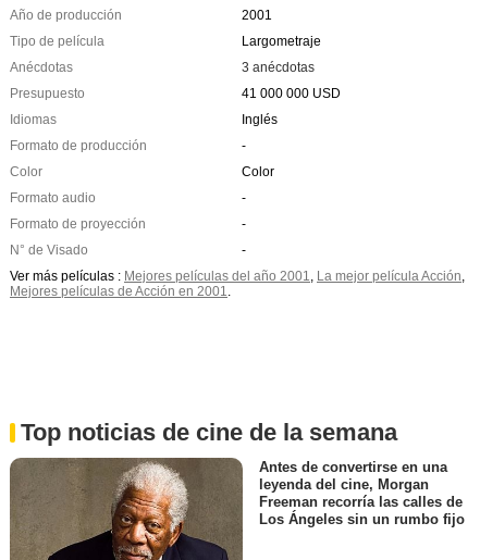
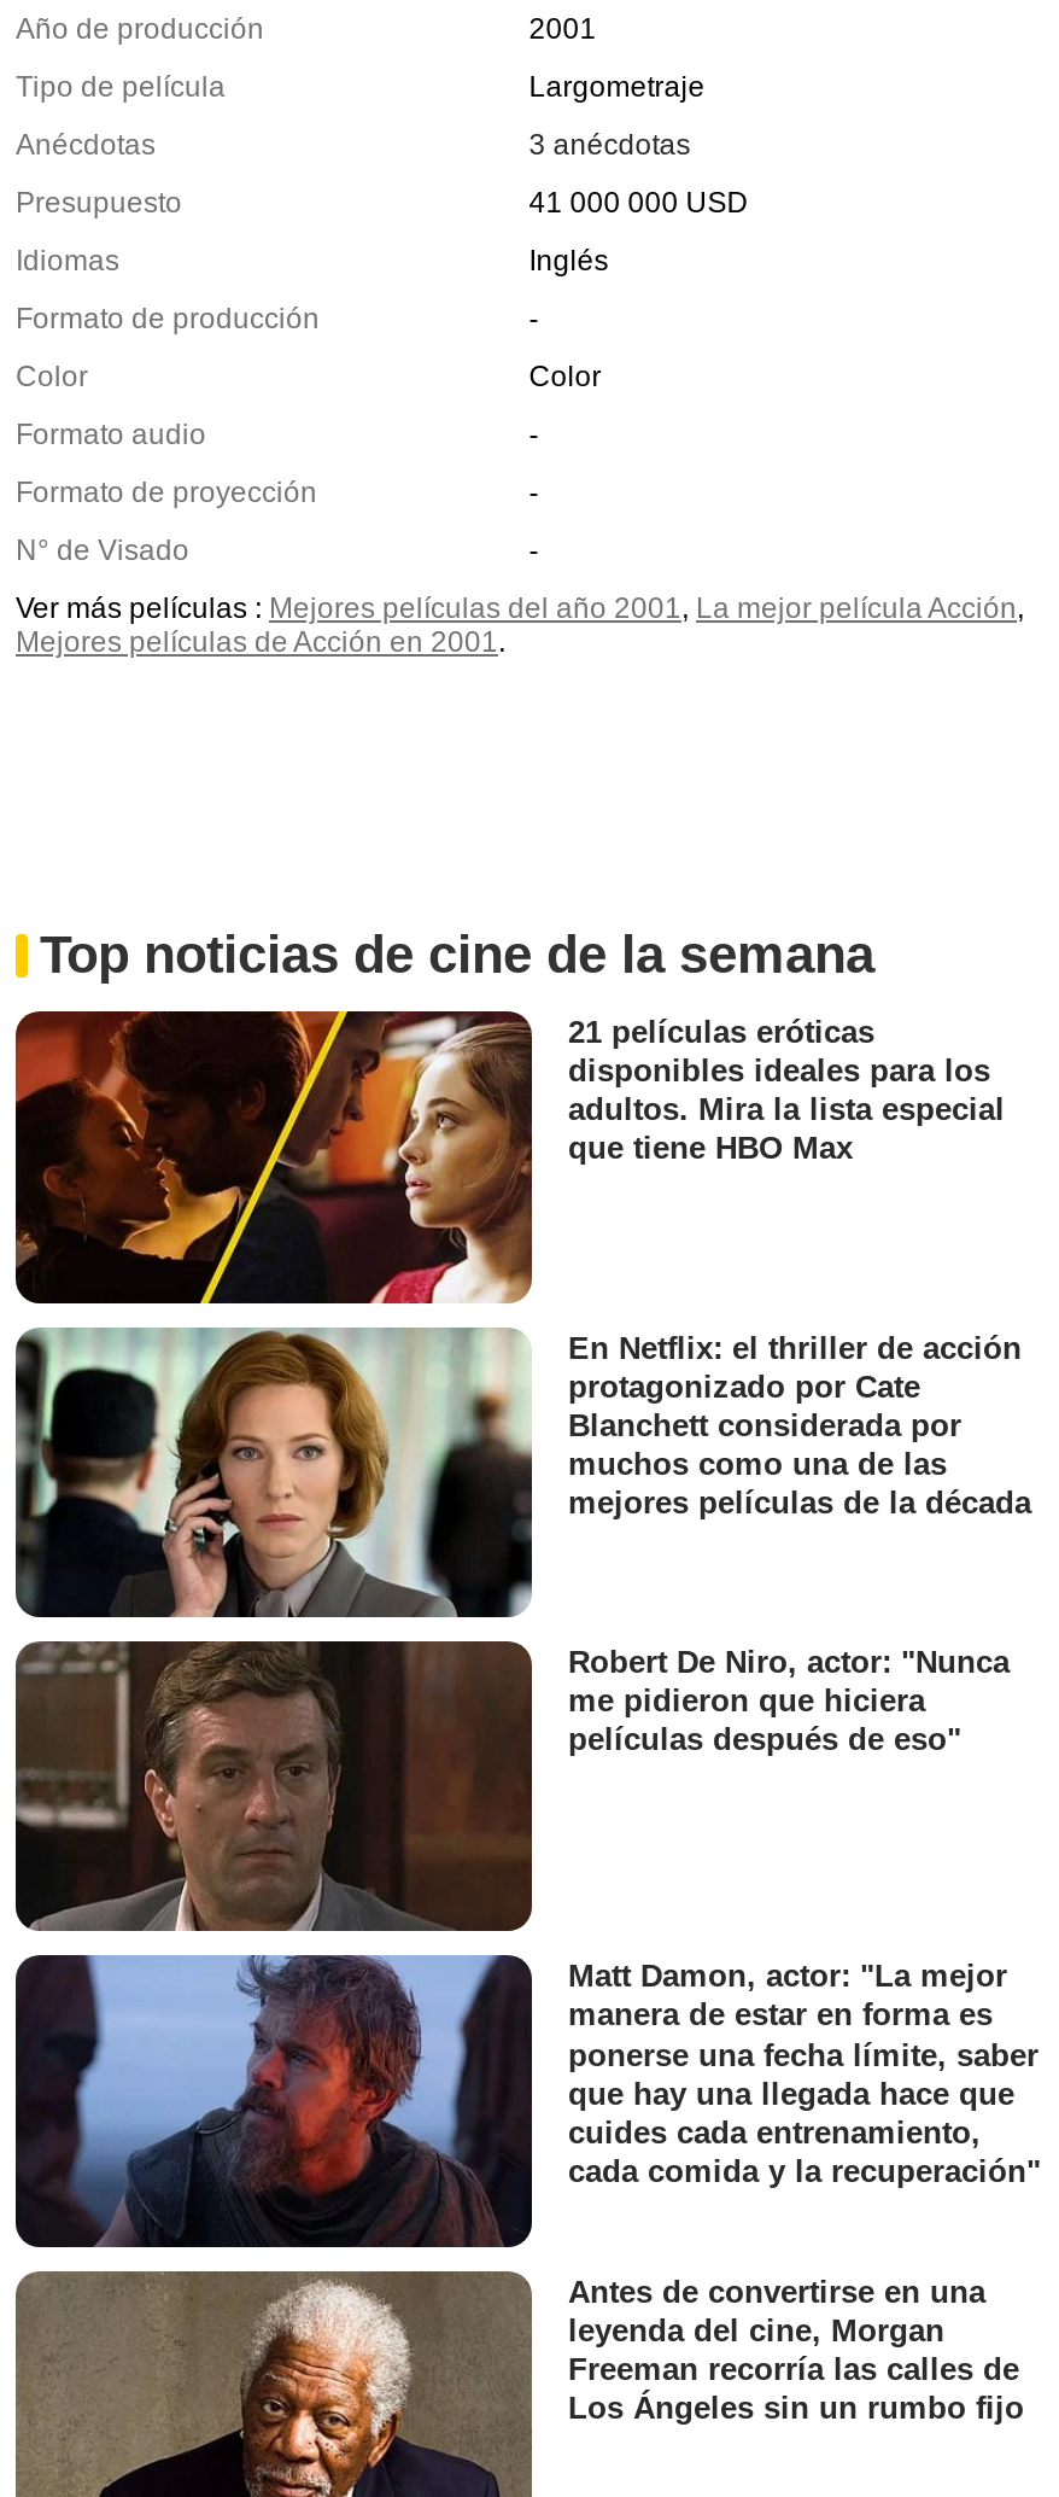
none -> [13,1009,1005,1306] [image] | 21 películas eróticas | disponibles ideales para los | adultos. Mira la lista especial | que tiene HBO Max
none -> [13,1325,1031,1620] [image] | En Netflix: el thriller de acción | protagonizado por Cate | Blanchett considerada por | muchos como una de las | mejores películas de la década
none -> [13,1637,1010,1933] [image] | Robert De Niro, actor: "Nunca | me pidieron que hiciera | películas después de eso"
none -> [13,1950,1041,2250] [image] | Matt Damon, actor: "La mejor | manera de estar en forma es | ponerse una fecha límite, saber | que hay una llegada hace que | cuides cada entrenamiento, | cada comida y la recuperación"

